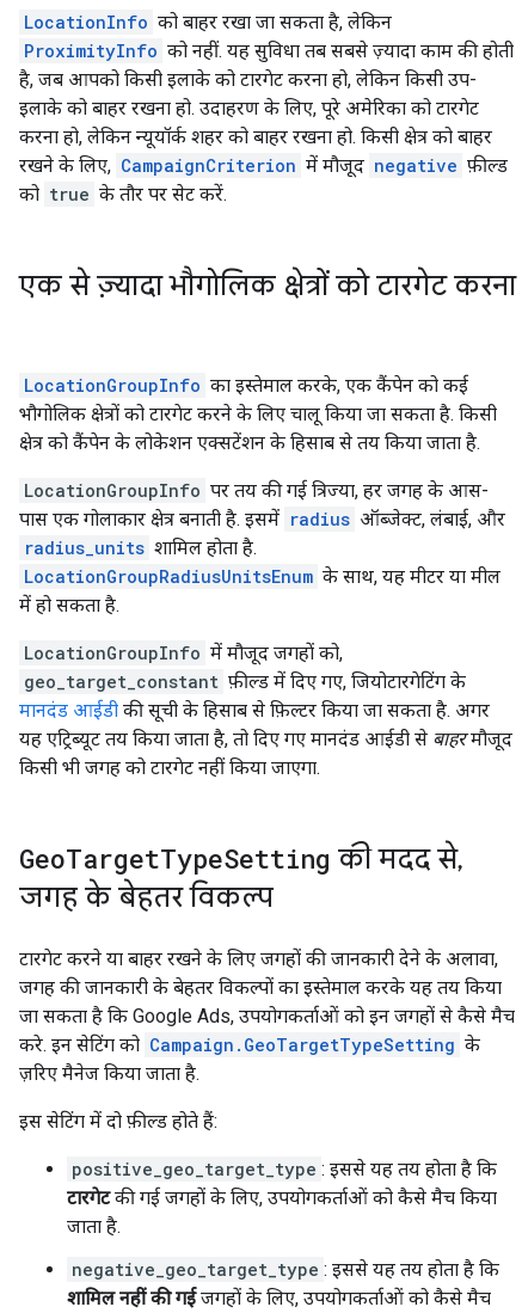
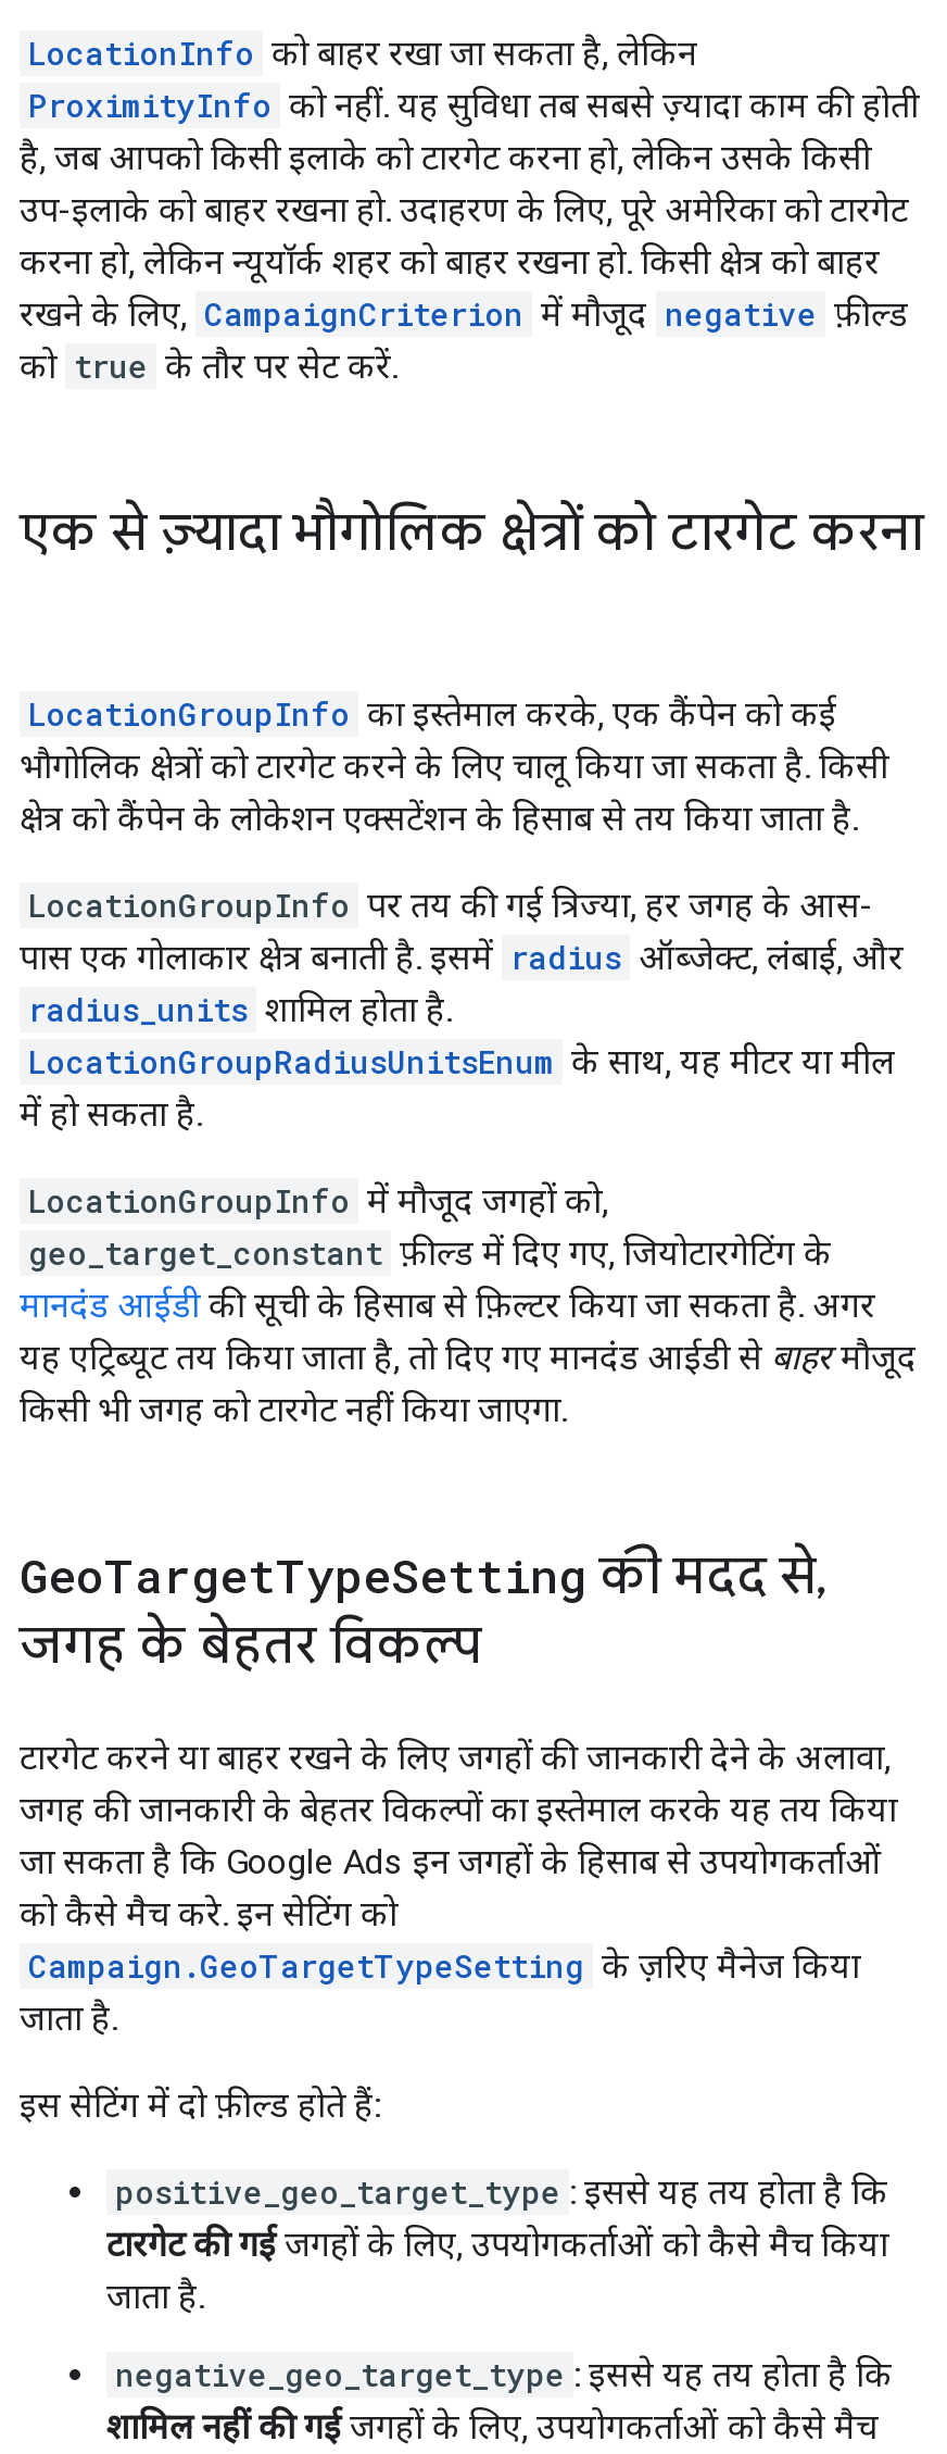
[19,68,477,91] है, जब आपको किसी इलाके को टारगेट करना हो, लेकिन किसी उप- -> [20,137,871,178] है, जब आपको किसी इलाके को टारगेट करना हो, लेकिन उसके किसी
[19,97,479,119] इलाके को बाहर रखना हो. उदाहरण के लिए, पूरे अमेरिका को टारगेट -> [20,189,908,230] उप-इलाके को बाहर रखना हो. उदाहरण के लिए, पूरे अमेरिका को टारगेट
[19,1005,515,1085] जा सकता है कि Google Ads, उपयोगकर्ताओं को इन जगहों से कैसे मैच | करे. इन सेटिंग को Campaign.GeoTargetTypeSetting के | ज़रिए मैनेज किया जाता है. -> [20,1841,882,2039] जा सकता है कि Google Ads इन जगहों के हिसाब से उपयोगकर्ताओं | को कैसे मैच करे. इन सेटिंग को | Campaign.GeoTargetTypeSetting के ज़रिए मैनेज किया | जाता है.

